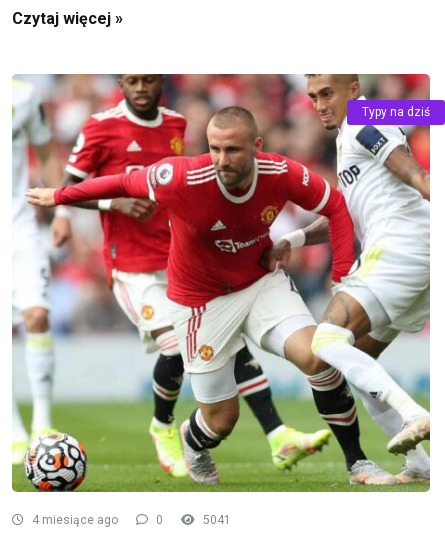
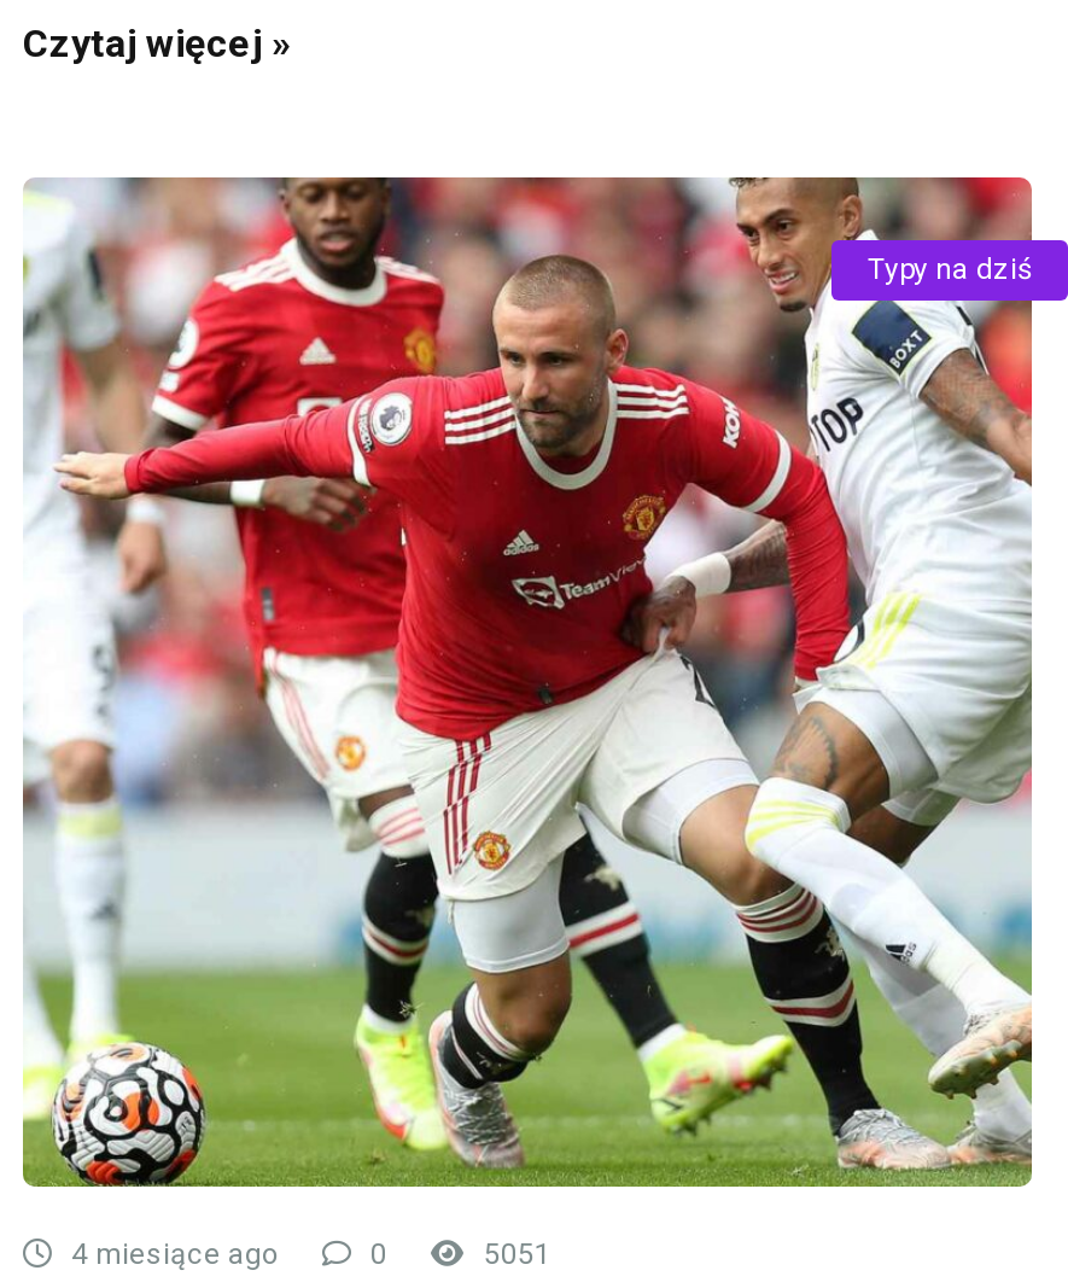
[200,513,231,527] 5041 -> [477,1237,551,1271] 5051

